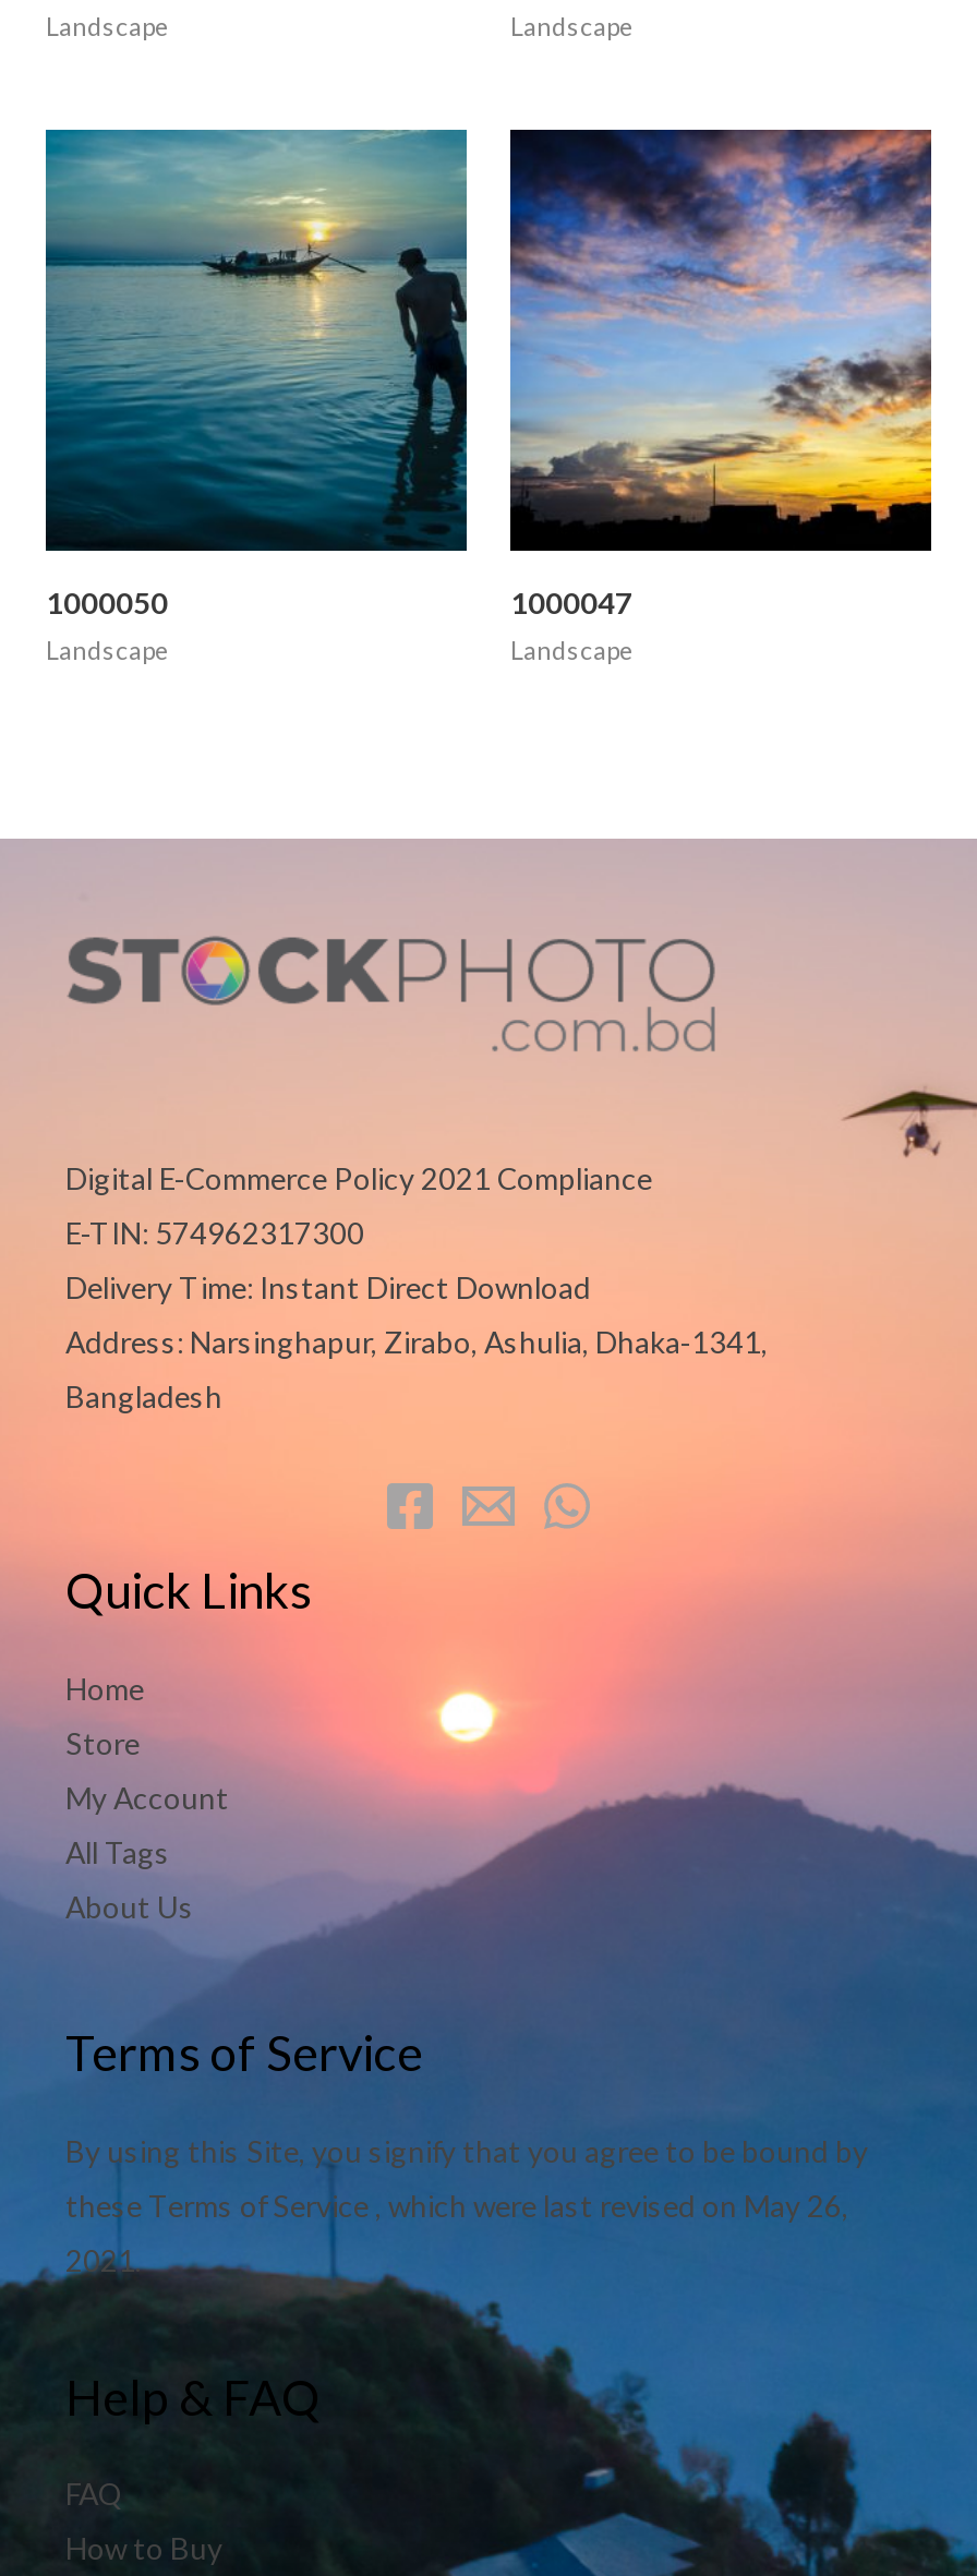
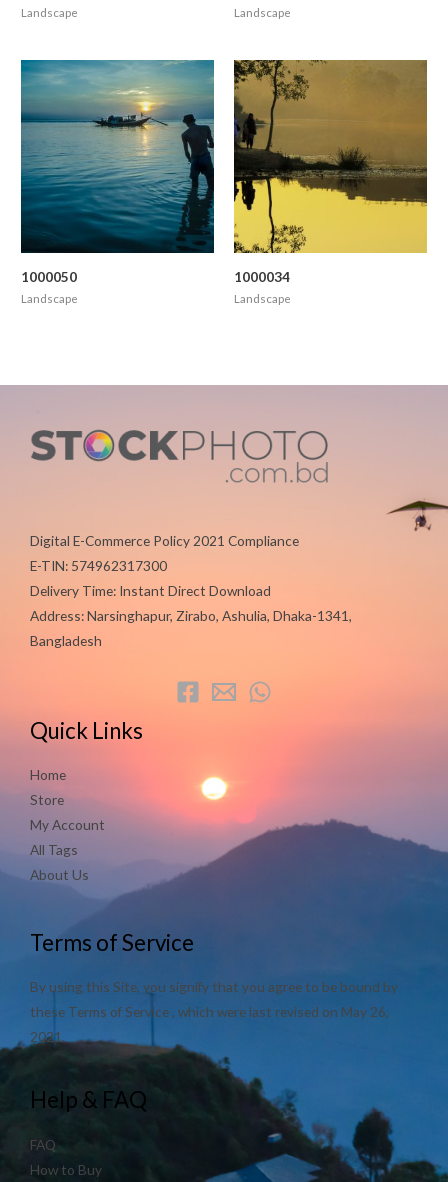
[508,128,933,620] [image] | 1000047 -> [233,59,428,285] [image] | 1000034

